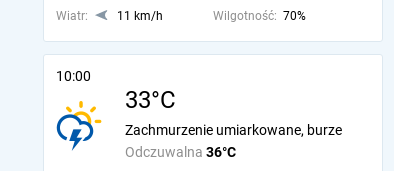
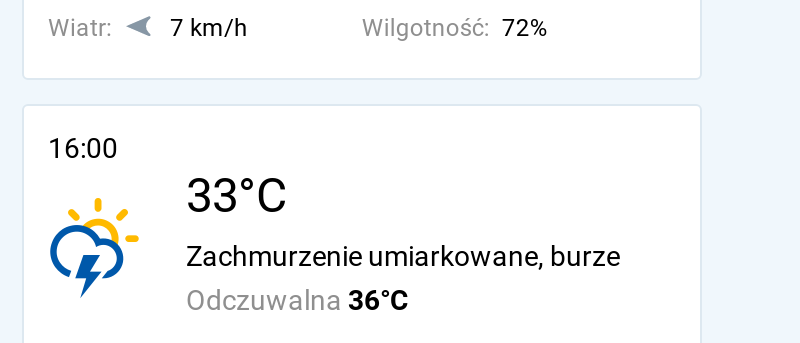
[117,9,163,23] 11 km/h -> [170,14,248,42] 7 km/h
[213,9,306,23] Wilgotność: 70% -> [362,14,548,42] Wilgotność: 72%
[56,68,91,84] 10:00 -> [48,132,118,164] 16:00

